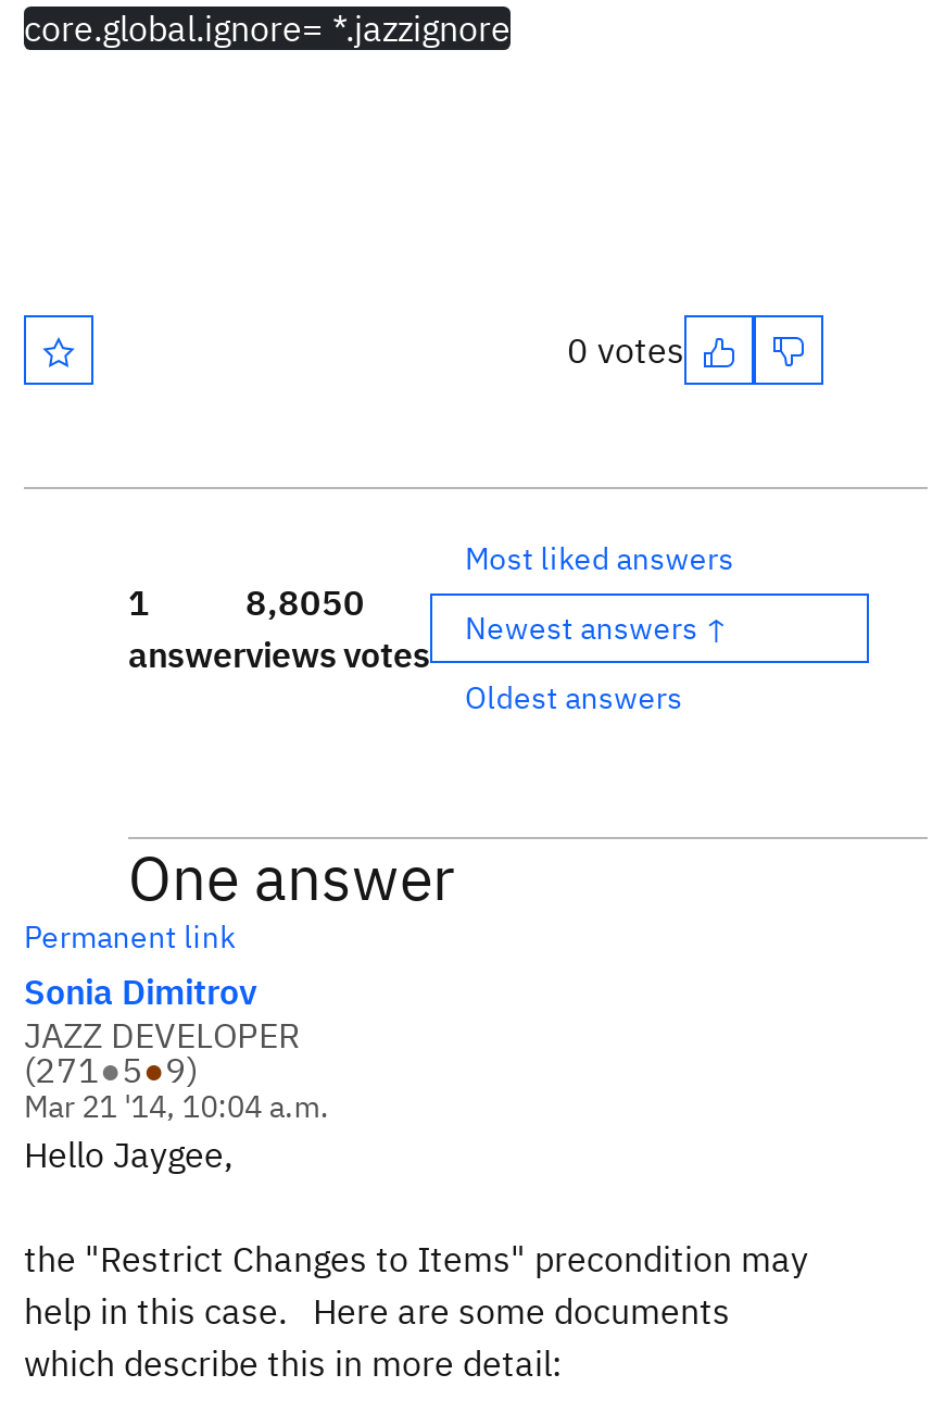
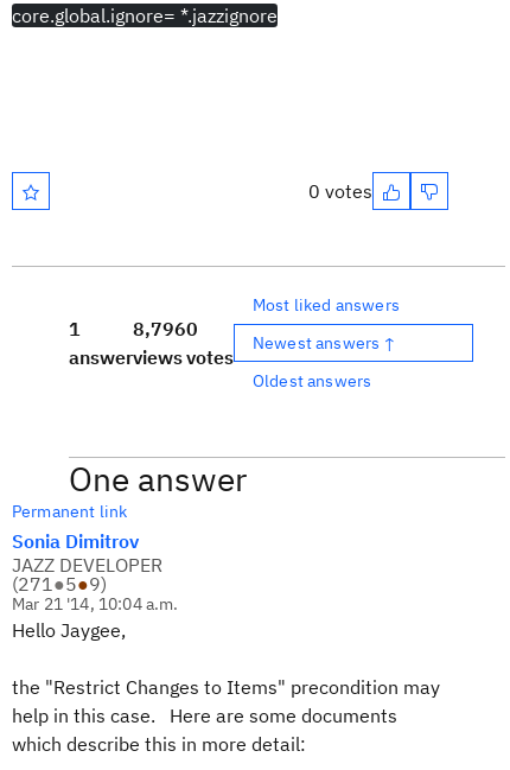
[245,580,365,624] 8,805 0 -> [133,317,198,341] 8,796 0

